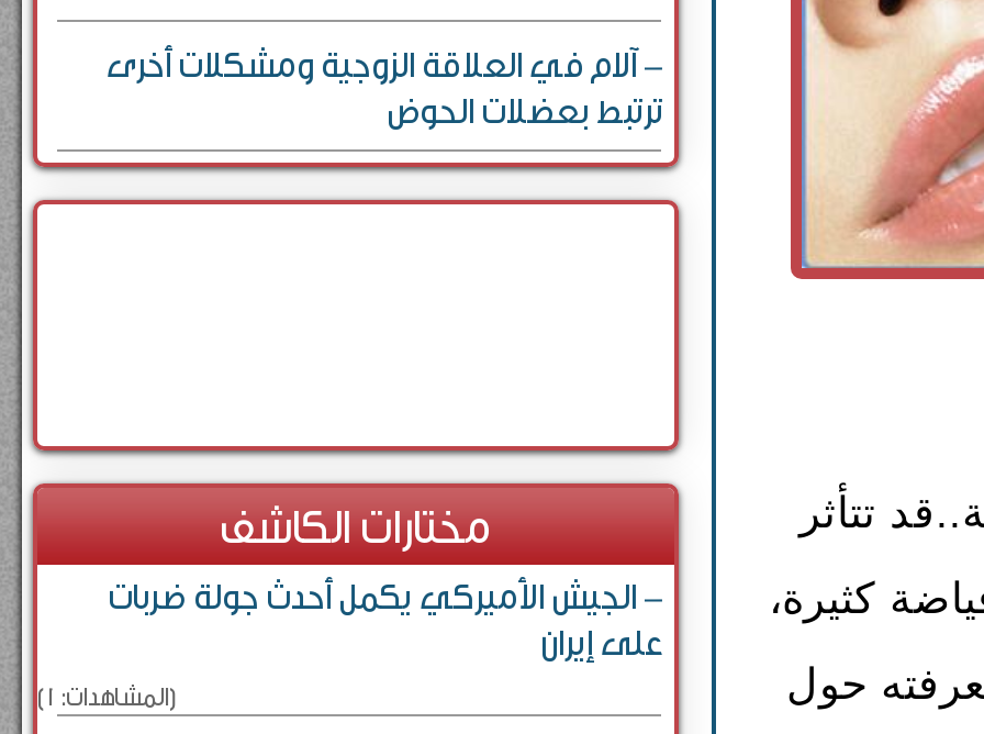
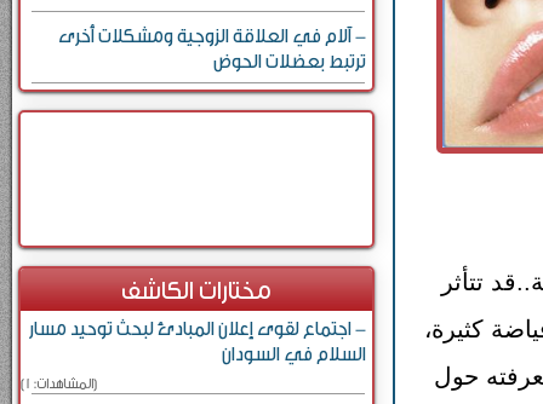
[108,578,663,664] - الجيش الأميركي يكمل أحدث جولة ضربات | على إيران -> [29,318,366,365] - اجتماع لقوى إعلان المبادئ لبحث توحيد مسار | السلام في السودان

